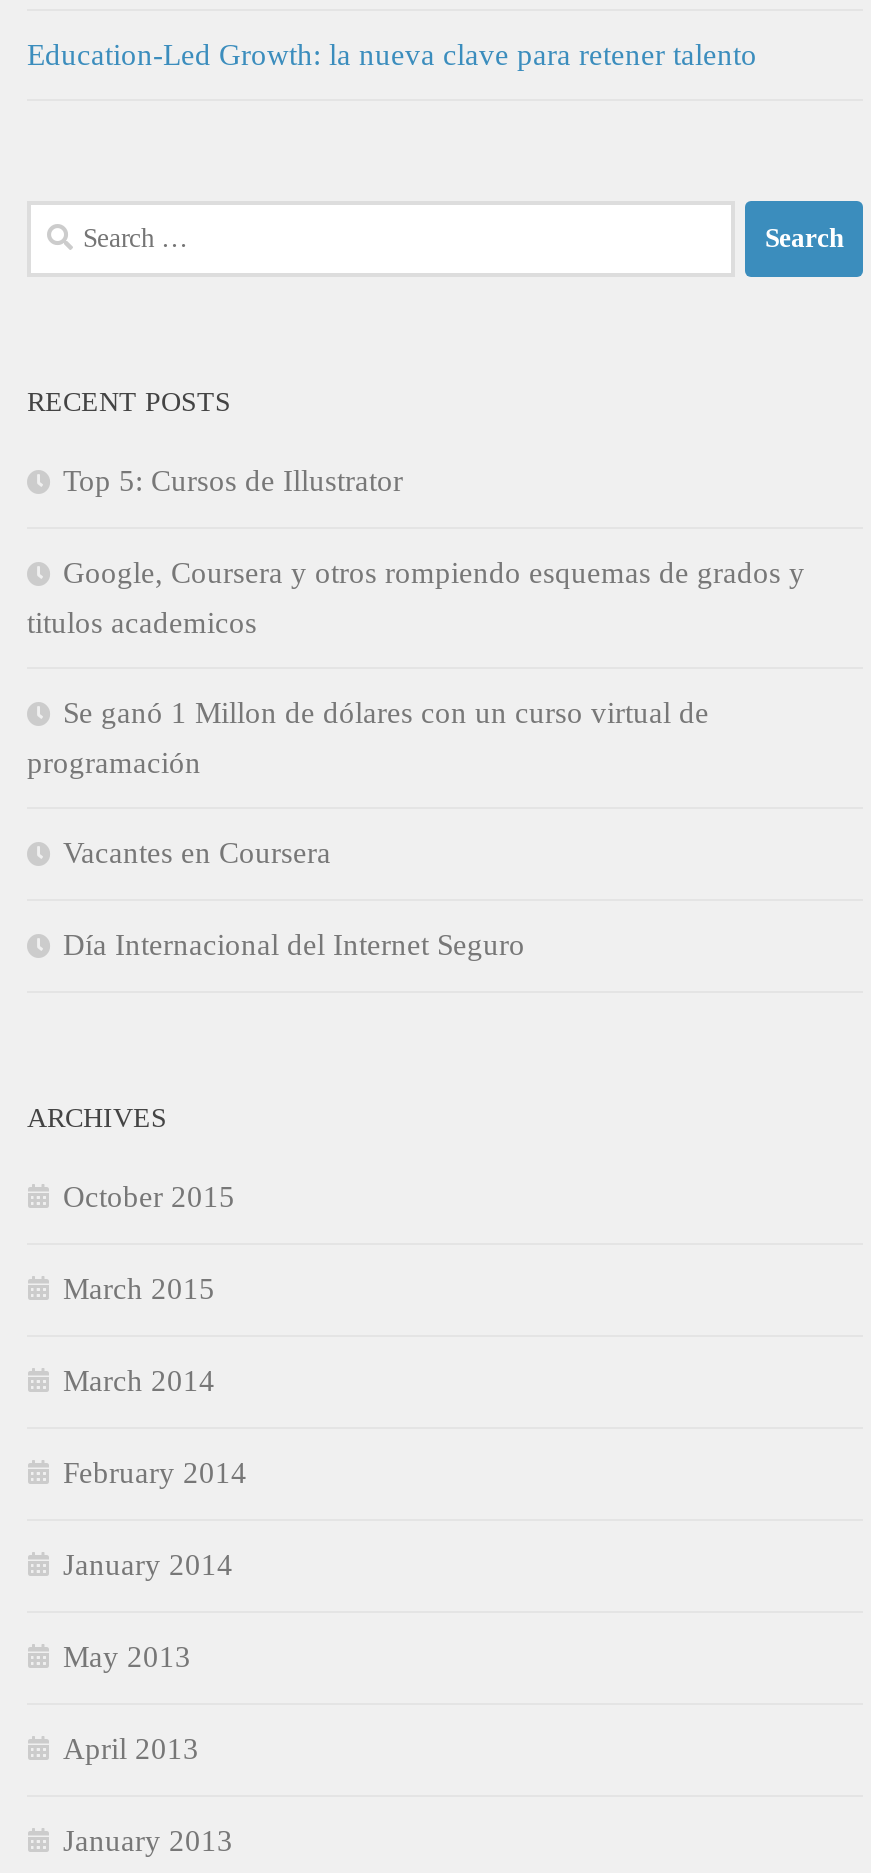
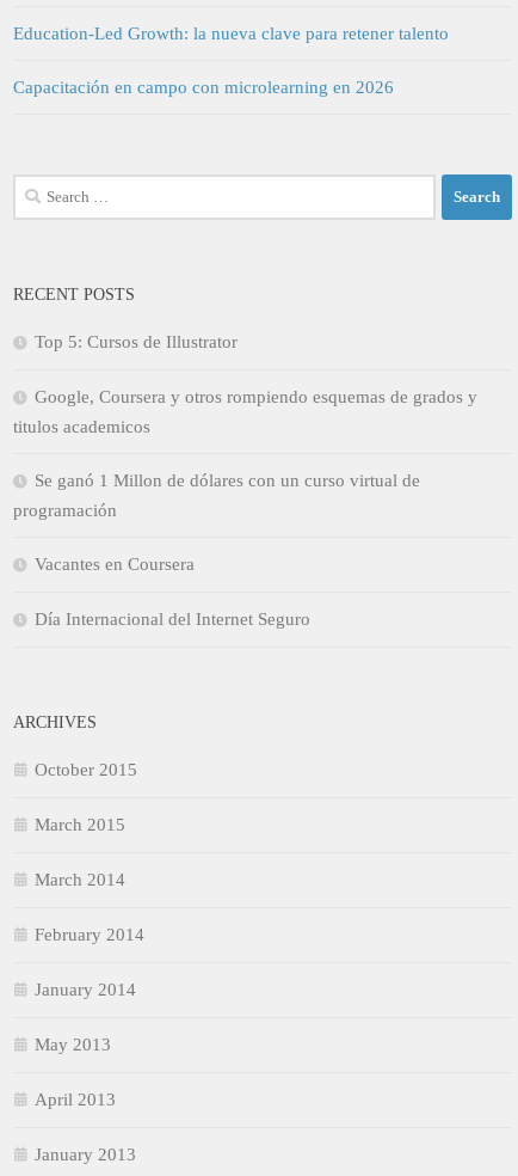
none -> [13,77,399,96] Capacitación en campo con microlearning en 2026

